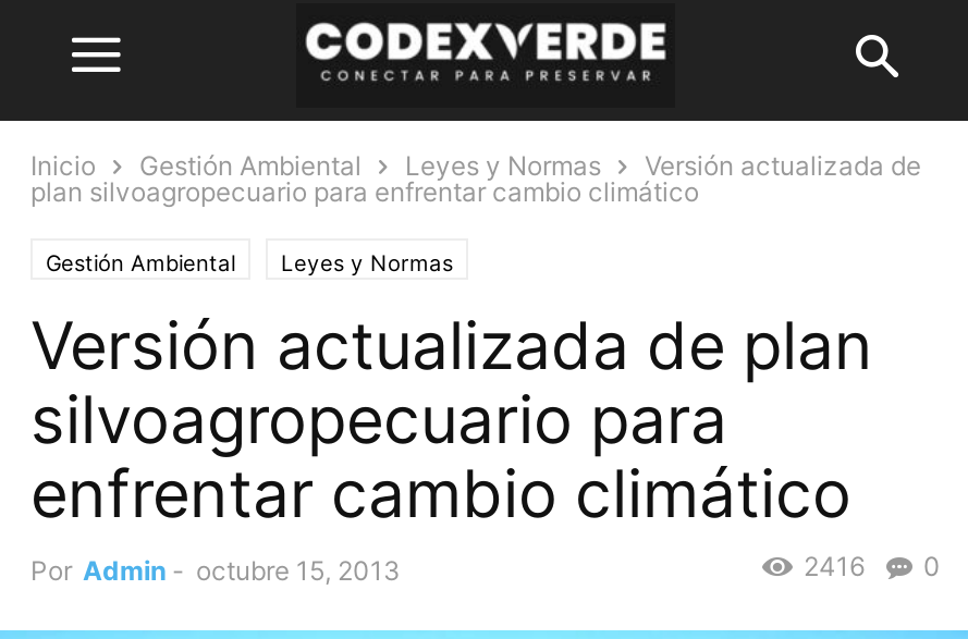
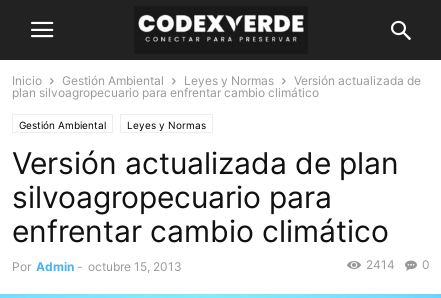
[804,550,941,582] 2416 0 -> [366,257,430,272] 2414 0

